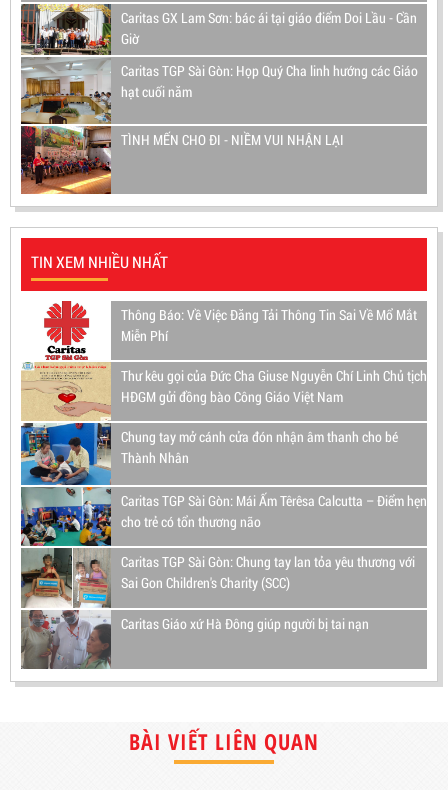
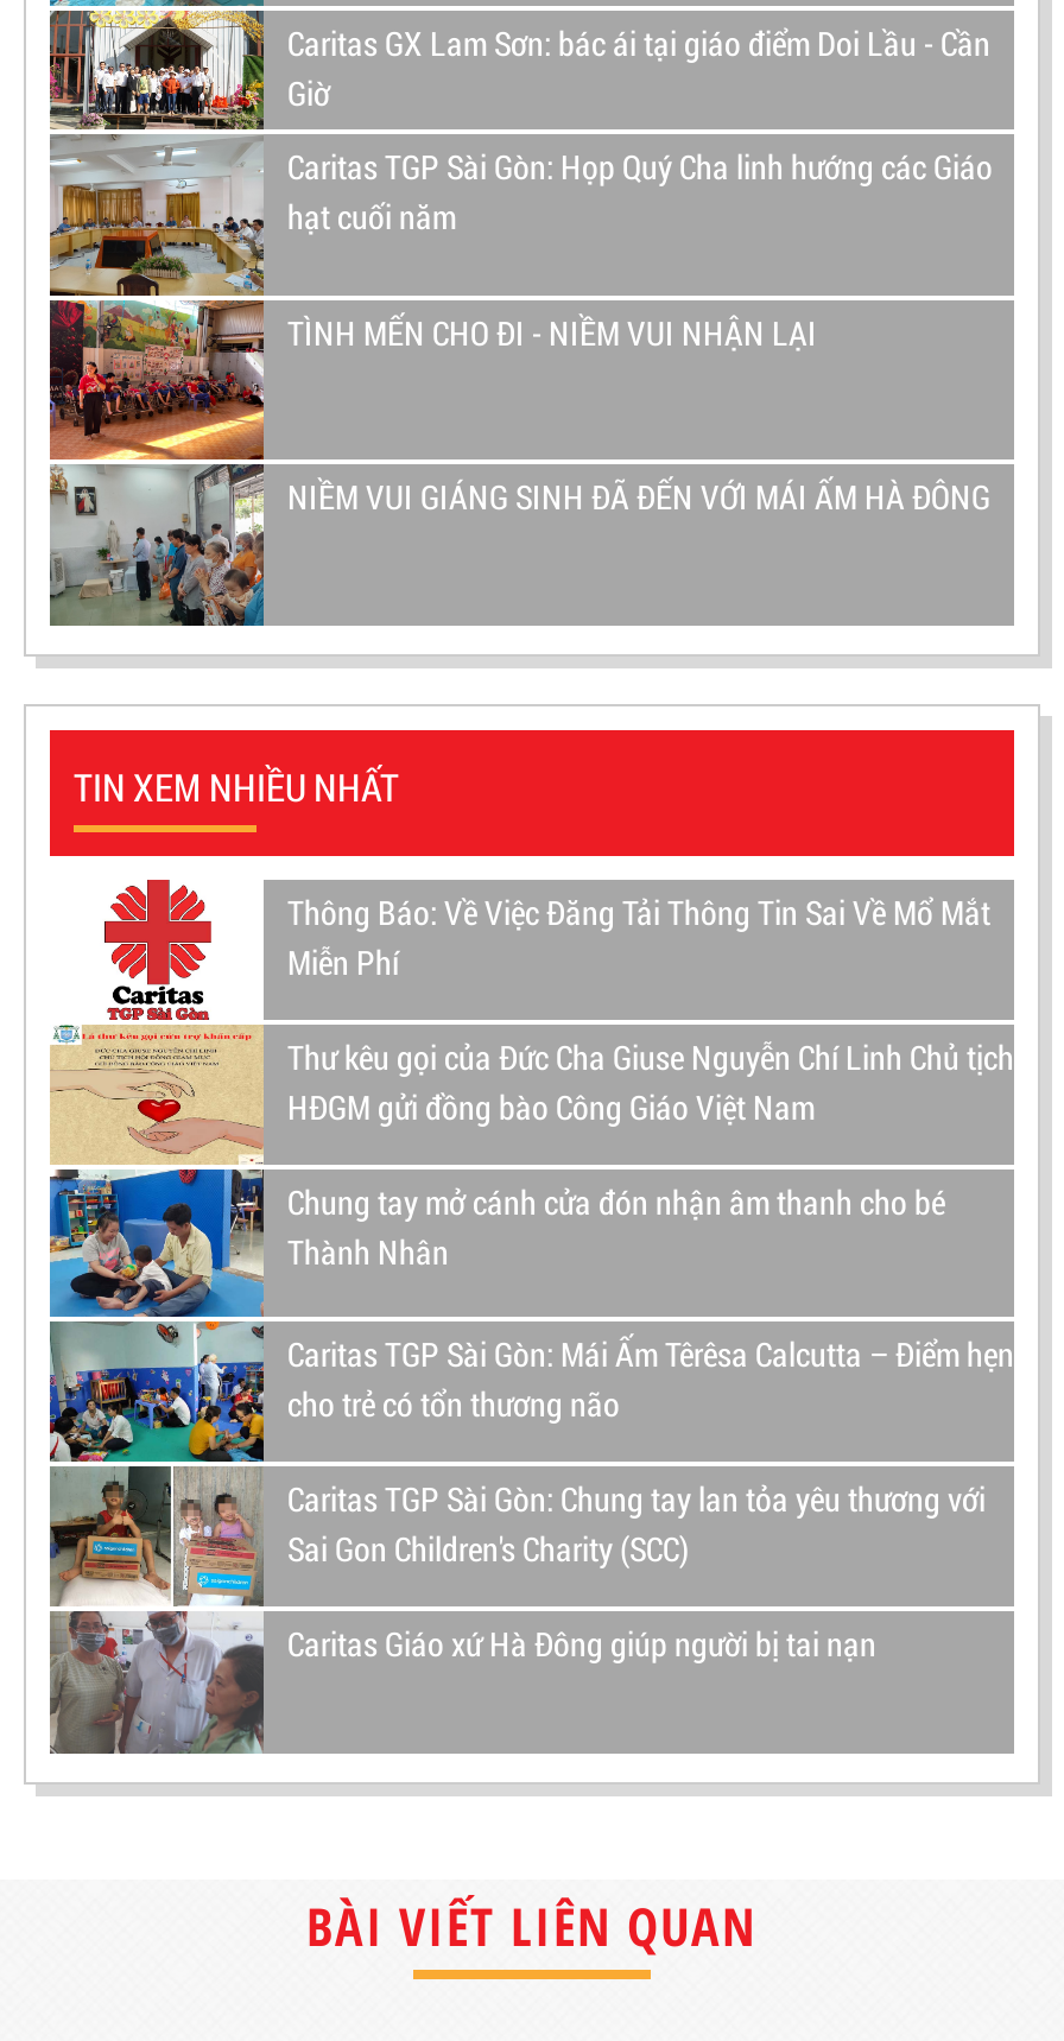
none -> [47,463,990,629] [image] | NIỀM VUI GIÁNG SINH ĐÃ ĐẾN VỚI MÁI ẤM HÀ ĐÔNG

